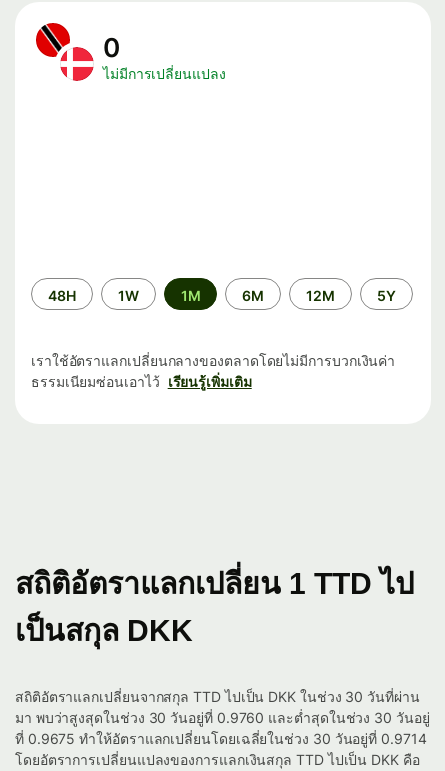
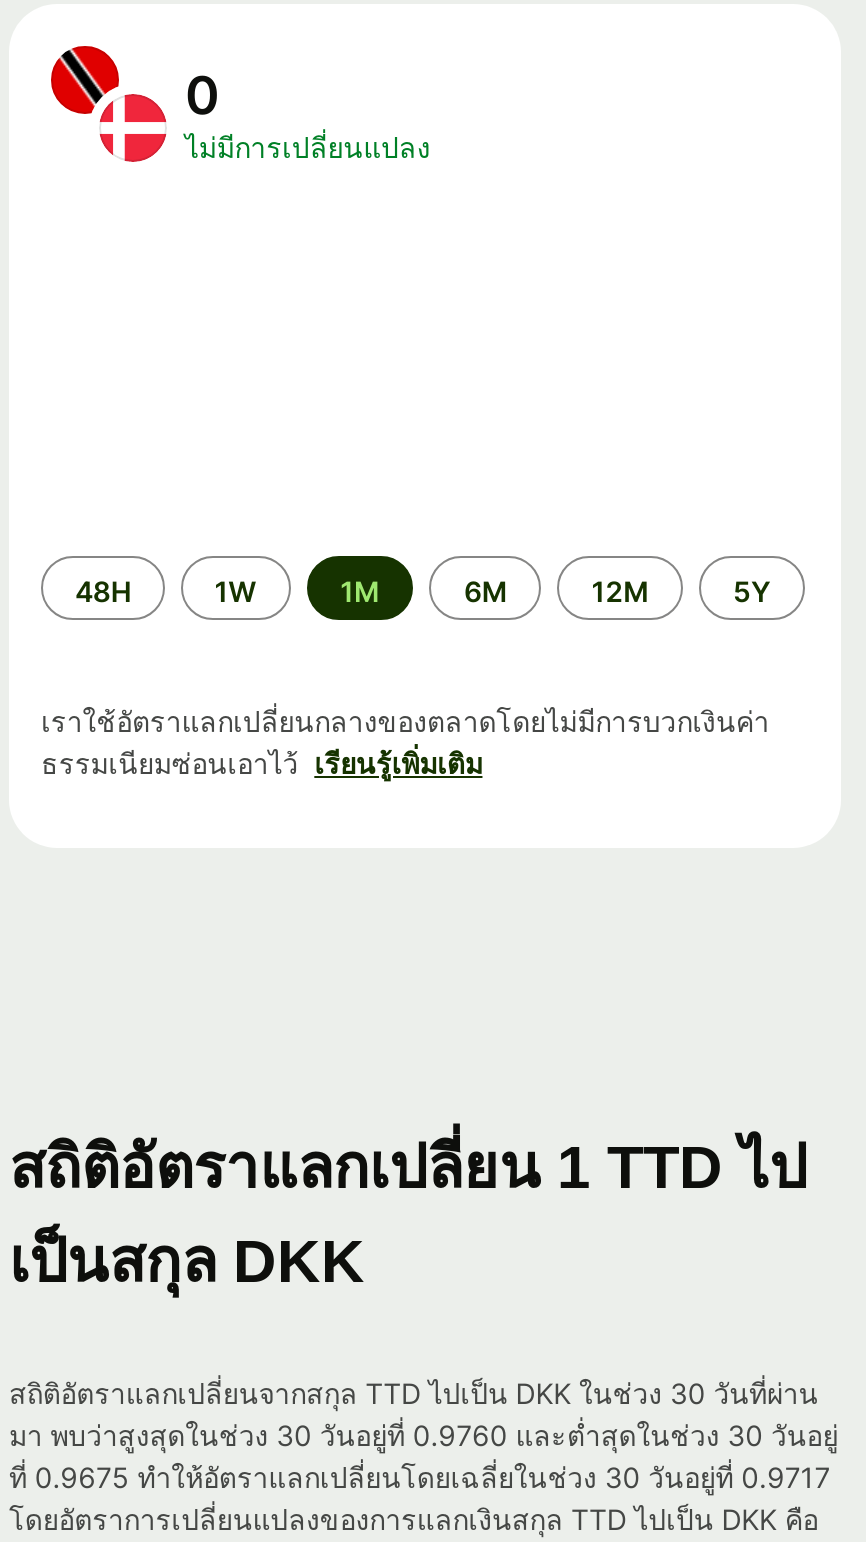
[15,730,427,747] ที่ 0.9675 ทำให้อัตราแลกเปลี่ยนโดยเฉลี่ยในช่วง 30 วันอยู่ที่ 0.9714 -> [9,1460,830,1494] ที่ 0.9675 ทำให้อัตราแลกเปลี่ยนโดยเฉลี่ยในช่วง 30 วันอยู่ที่ 0.9717

